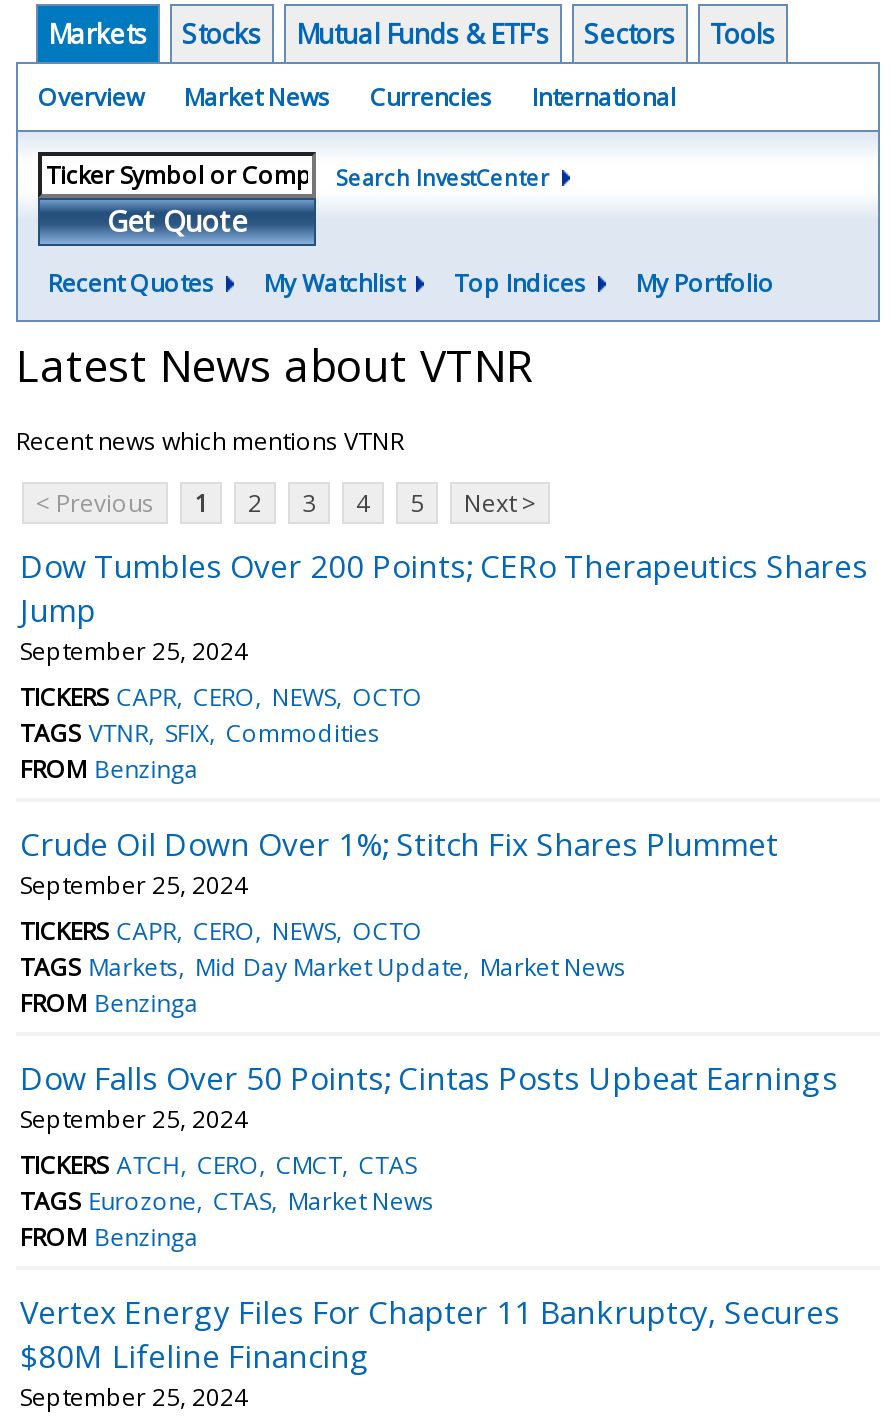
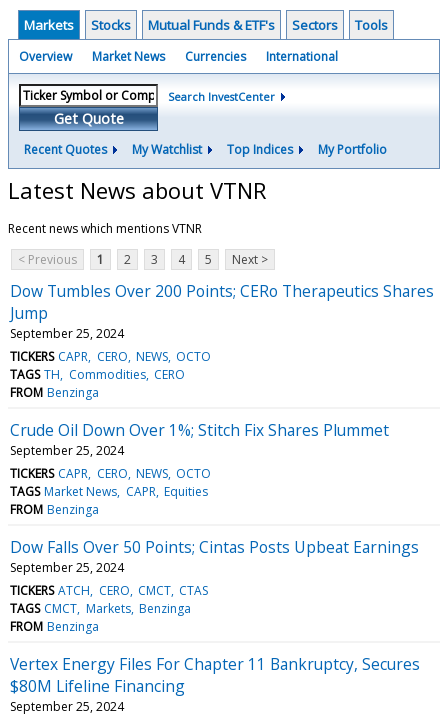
[20,716,380,750] TAGS VTNR SFIX Commodities -> [10,366,185,383] TAGS TH Commodities CERO
[20,950,626,984] TAGS Markets Mid Day Market Update Market News -> [10,483,208,500] TAGS Market News CAPR Equities
[20,1184,434,1218] TAGS Eurozone CTAS Market News -> [10,600,191,617] TAGS CMCT Markets Benzinga

